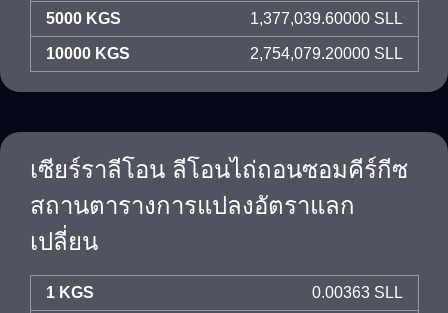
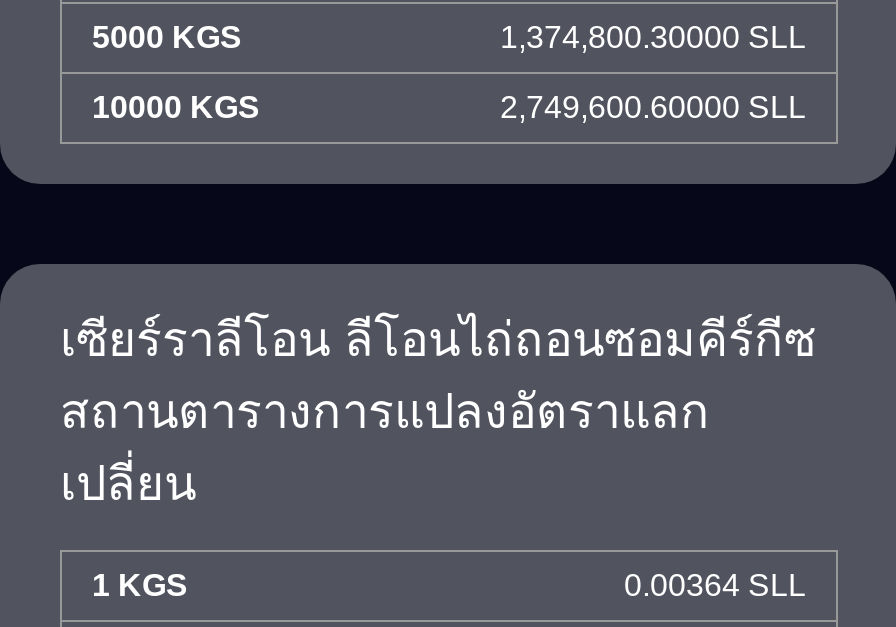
[250,10,403,27] 1,377,039.60000 SLL -> [500,20,806,54] 1,374,800.30000 SLL
[250,45,403,62] 2,754,079.20000 SLL -> [500,90,806,124] 2,749,600.60000 SLL
[312,284,403,301] 0.00363 SLL -> [624,568,806,602] 0.00364 SLL

